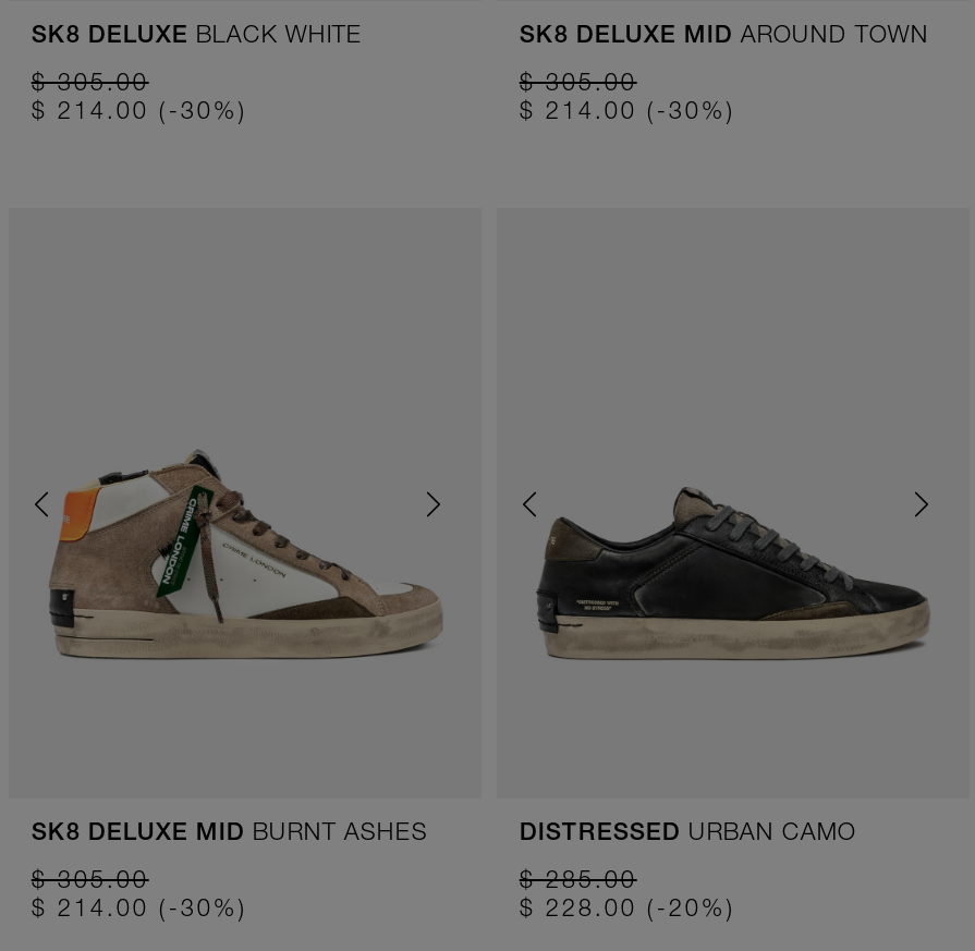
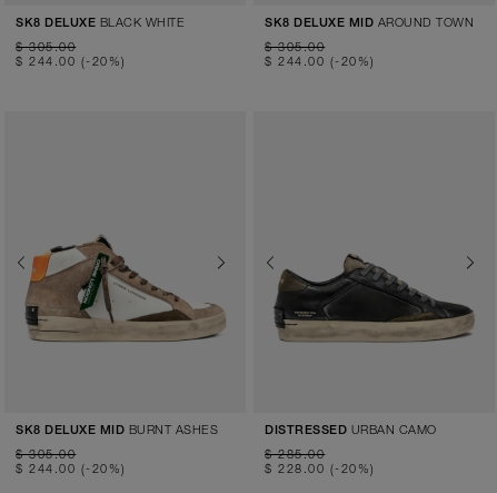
[31,95,248,124] $ 214.00 (-30%) -> [16,54,127,68] $ 244.00 (-20%)
[519,95,736,124] $ 214.00 (-30%) -> [265,54,376,68] $ 244.00 (-20%)
[31,893,248,921] $ 214.00 (-30%) -> [16,461,127,476] $ 244.00 (-20%)

